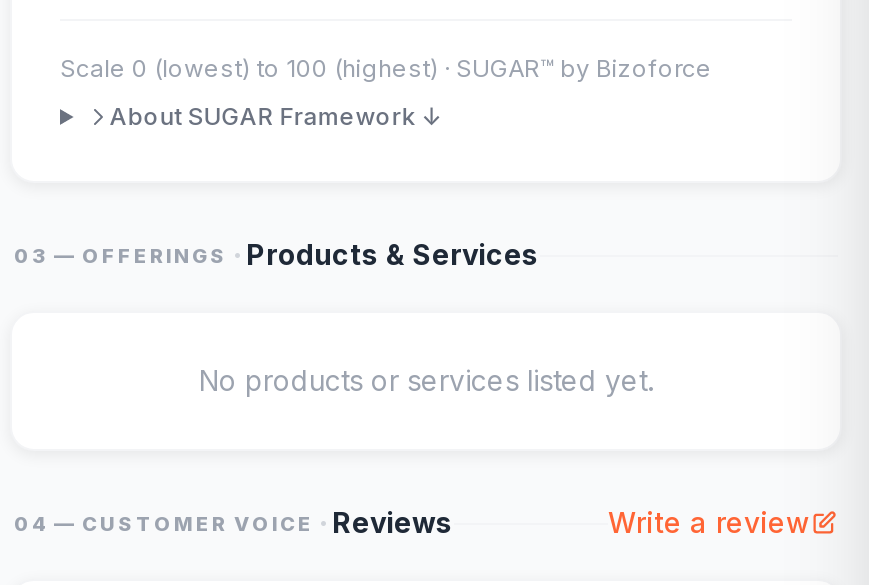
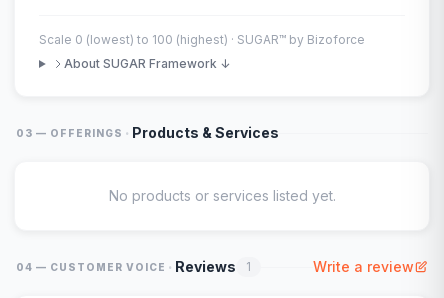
none -> [246,259,251,274] 1

